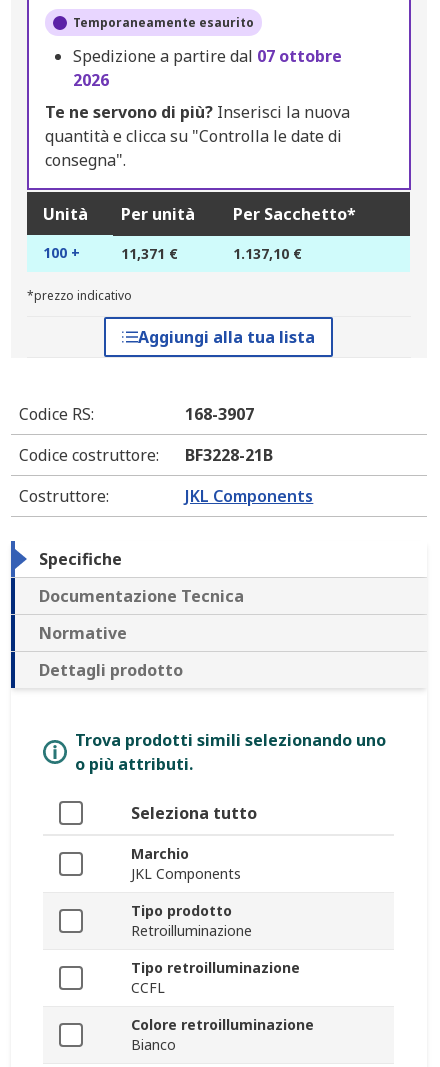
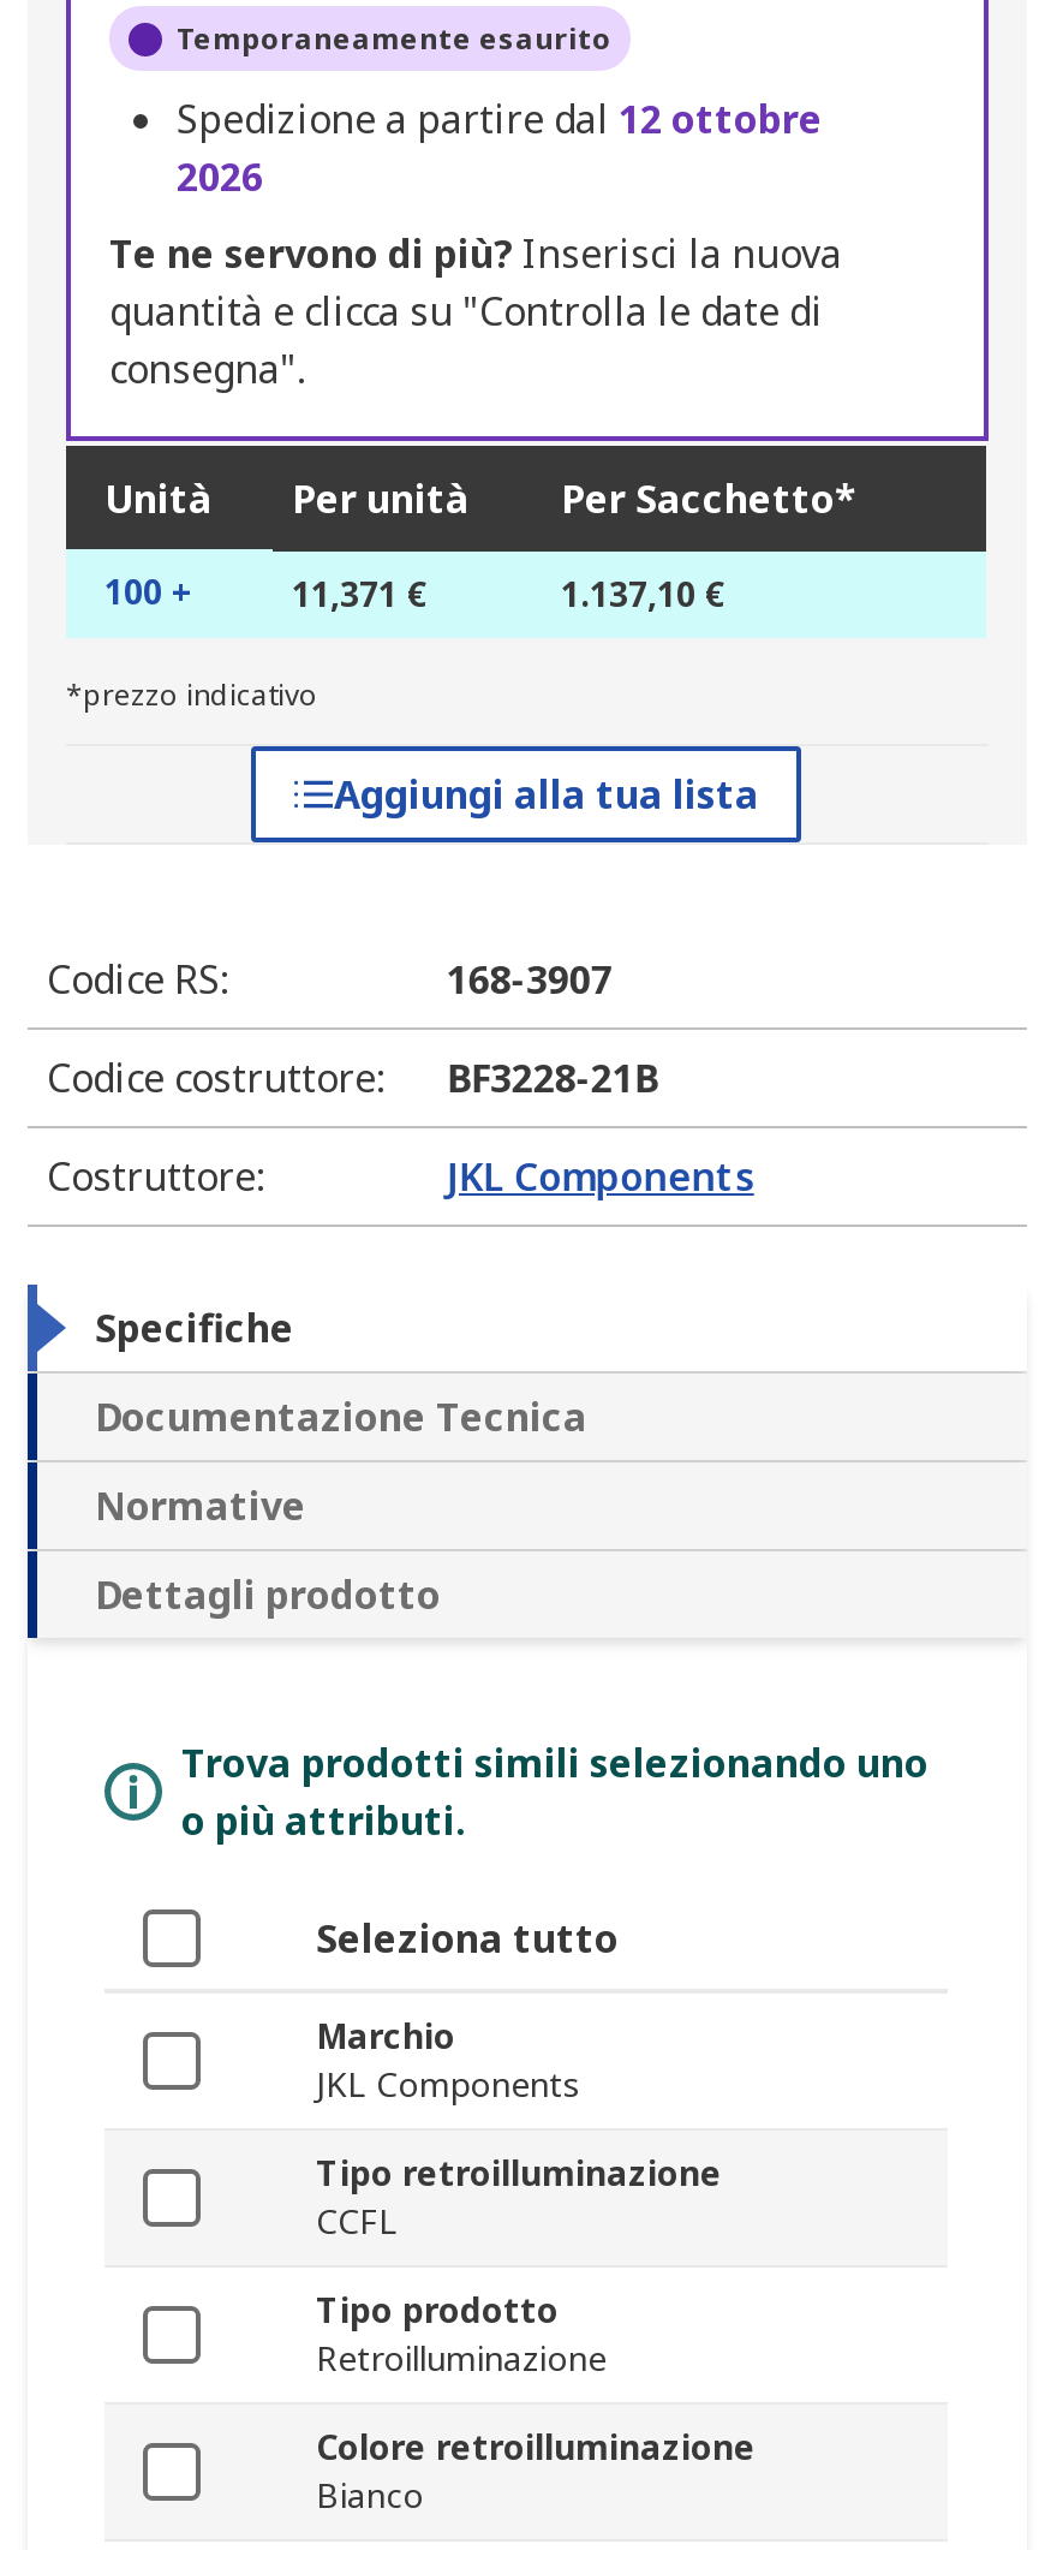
[73,45,342,67] Spedizione a partire dal 07 ottobre -> [177,94,823,147] Spedizione a partire dal 12 ottobre
moved [131,901,252,940] -> [316,2288,607,2382]: Tipo prodotto | Retroilluminazione
moved [131,958,300,997] -> [316,2151,722,2245]: Tipo retroilluminazione | CCFL

